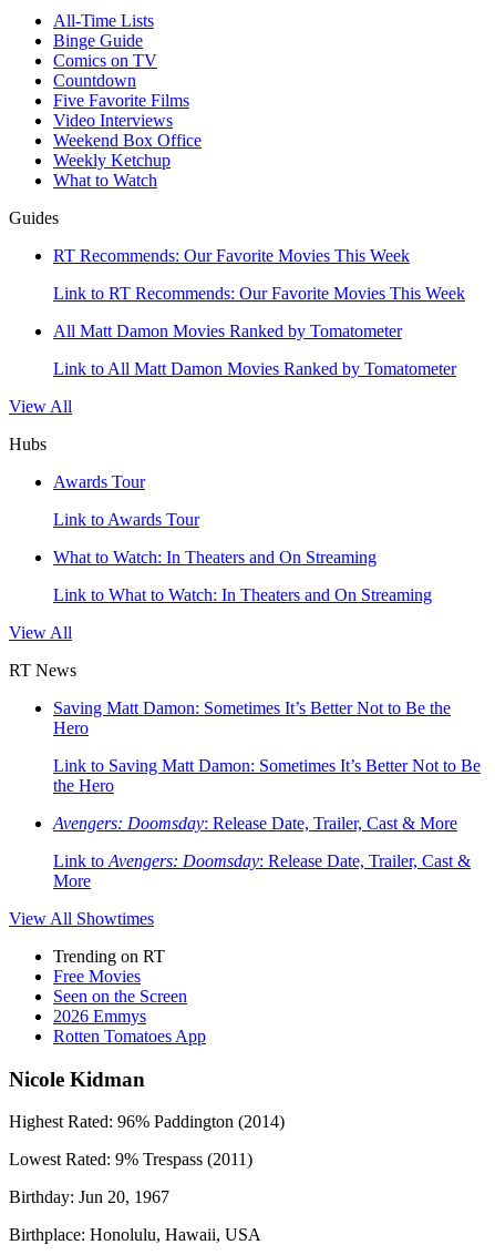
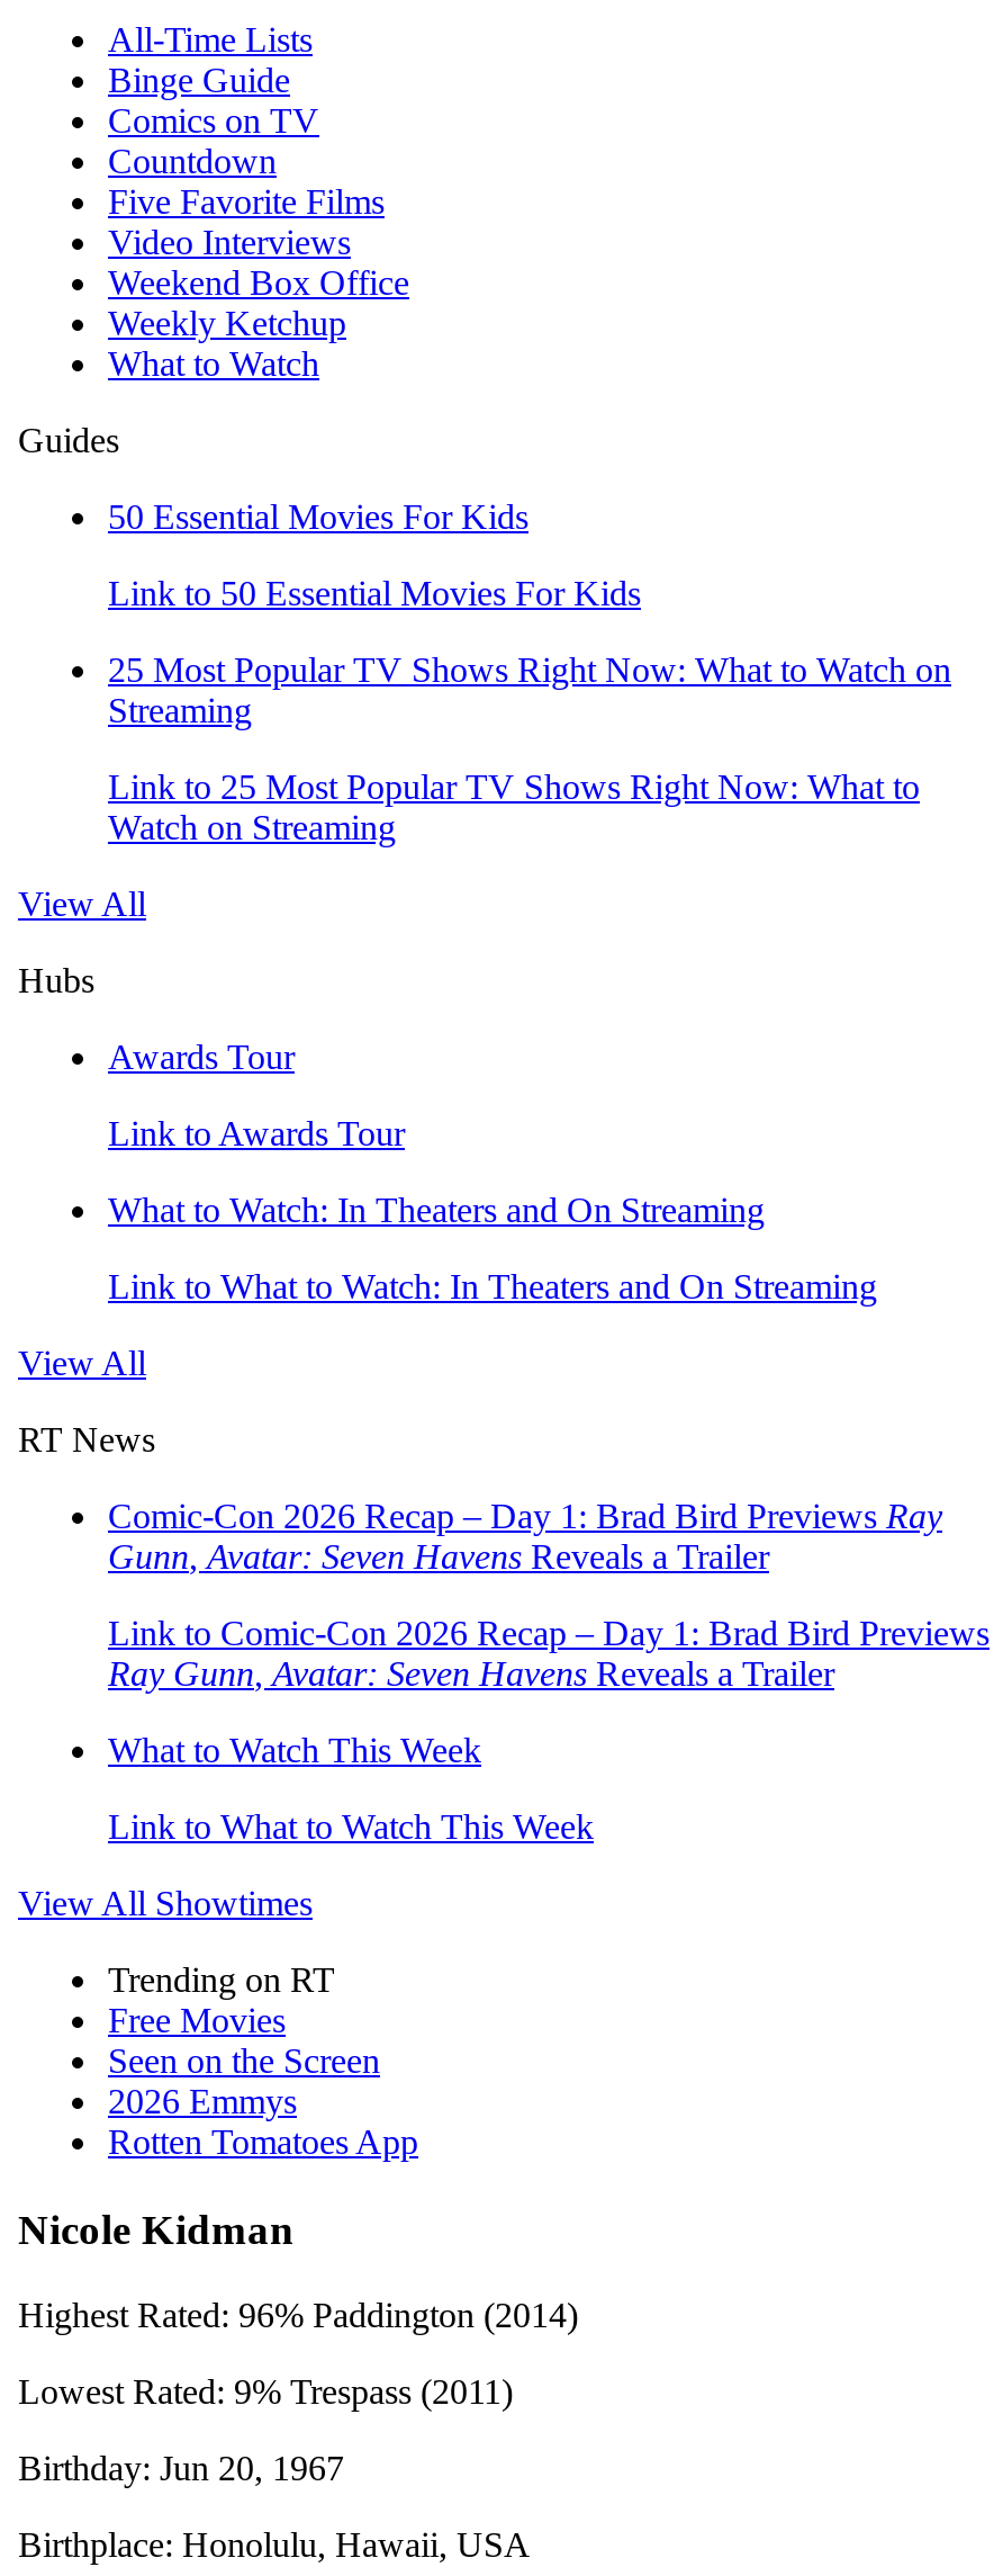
[53,246,410,265] RT Recommends: Our Favorite Movies This Week -> [108,497,528,536] 50 Essential Movies For Kids
[53,284,465,303] Link to RT Recommends: Our Favorite Movies This Week -> [108,574,641,612] Link to 50 Essential Movies For Kids
[53,322,402,340] All Matt Damon Movies Ranked by Tomatometer -> [108,650,951,729] 25 Most Popular TV Shows Right Now: What to Watch on | Streaming
[53,359,456,378] Link to All Matt Damon Movies Ranked by Tomatometer -> [108,768,920,846] Link to 25 Most Popular TV Shows Right Now: What to | Watch on Streaming
moved [9,397,432,680] -> [18,885,877,1458]: View All | Hubs | Awards Tour | Link to Awards Tour | What to Watch: In Theaters and On Streaming | Link to What to Watch: In Theaters and On Streaming | View All | RT News
[53,698,451,737] Saving Matt Damon: Sometimes It’s Better Not to Be the | Hero -> [108,1497,942,1576] Comic-Con 2026 Recap – Day 1: Brad Bird Previews Ray | Gunn, Avatar: Seven Havens Reveals a Trailer
[53,756,481,795] Link to Saving Matt Damon: Sometimes It’s Better Not to Be | the Hero -> [108,1614,990,1693] Link to Comic-Con 2026 Recap – Day 1: Brad Bird Previews | Ray Gunn, Avatar: Seven Havens Reveals a Trailer
[53,814,457,833] Avengers: Doomsday: Release Date, Trailer, Cast & More -> [108,1731,481,1769] What to Watch This Week
[53,851,471,890] Link to Avengers: Doomsday: Release Date, Trailer, Cast & | More -> [108,1807,594,1846] Link to What to Watch This Week

